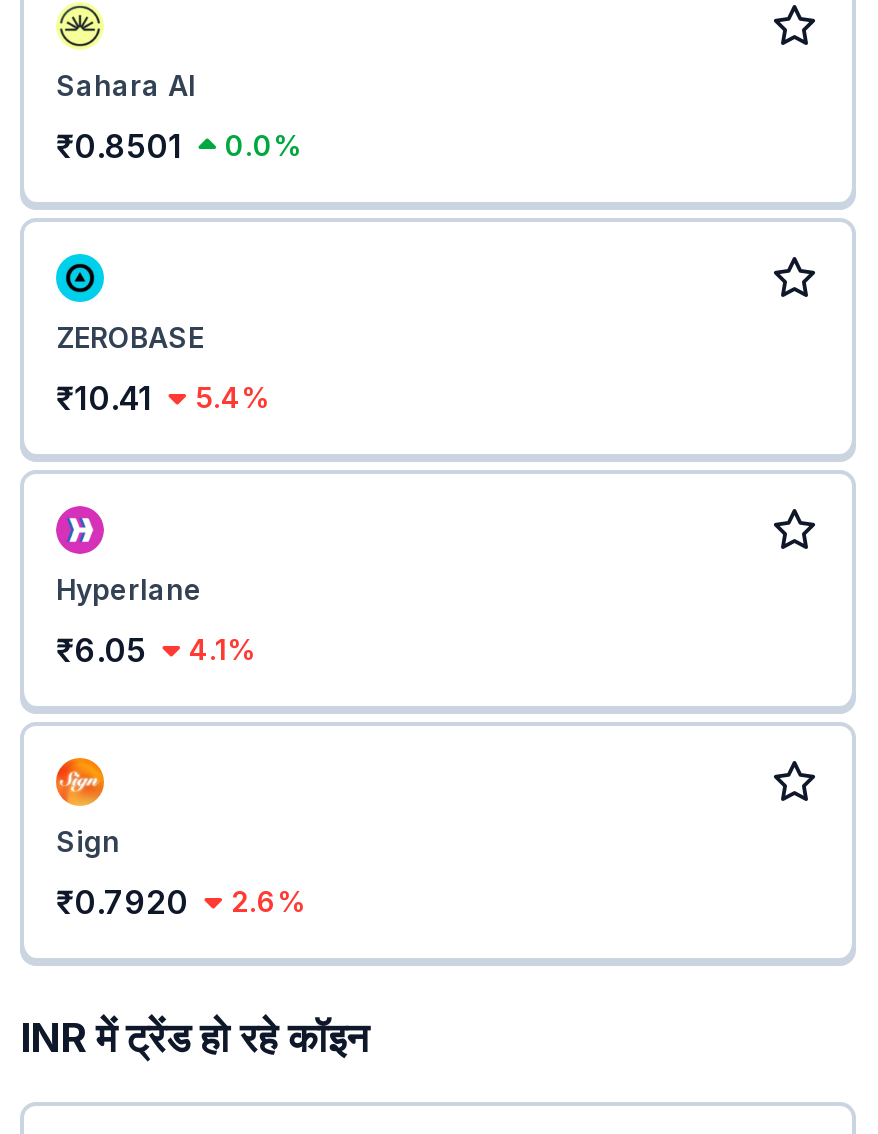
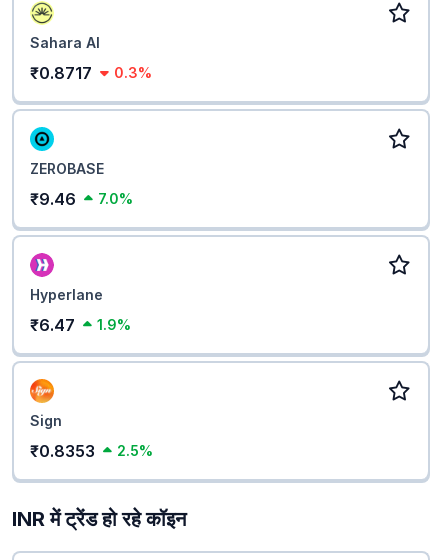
[56,126,182,166] ₹0.8501 -> [30,63,92,83] ₹0.8717
[225,128,301,162] 0.0% -> [113,64,151,81] 0.3%
[56,378,152,418] ₹10.41 -> [30,189,76,209] ₹9.46
[195,380,269,414] 5.4% -> [97,190,132,207] 7.0%
[56,630,146,670] ₹6.05 -> [30,315,75,335] ₹6.47
[189,632,255,666] 4.1% -> [96,316,130,333] 1.9%
[56,882,188,922] ₹0.7920 -> [30,441,95,461] ₹0.8353
[231,884,305,918] 2.6% -> [116,442,152,459] 2.5%

